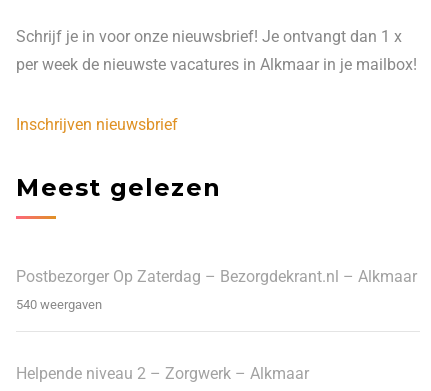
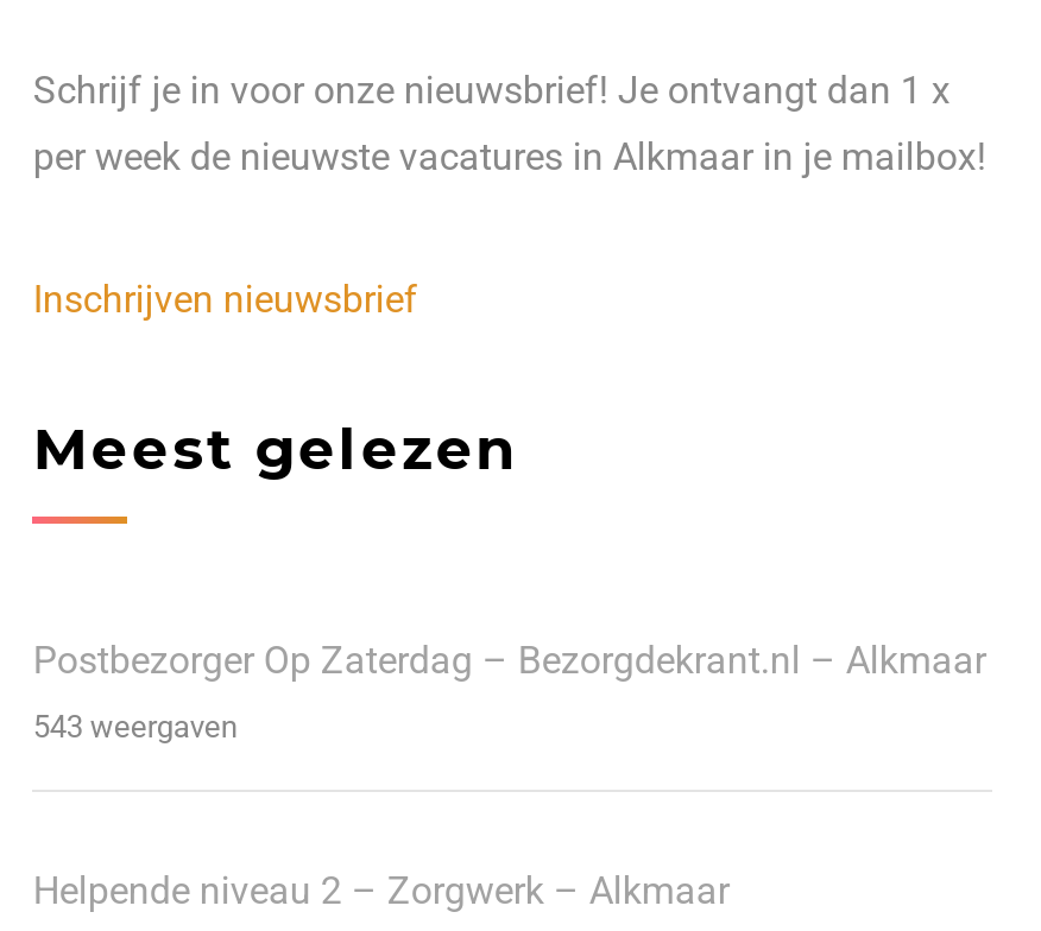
[16,297,102,312] 540 weergaven -> [33,708,237,743] 543 weergaven

